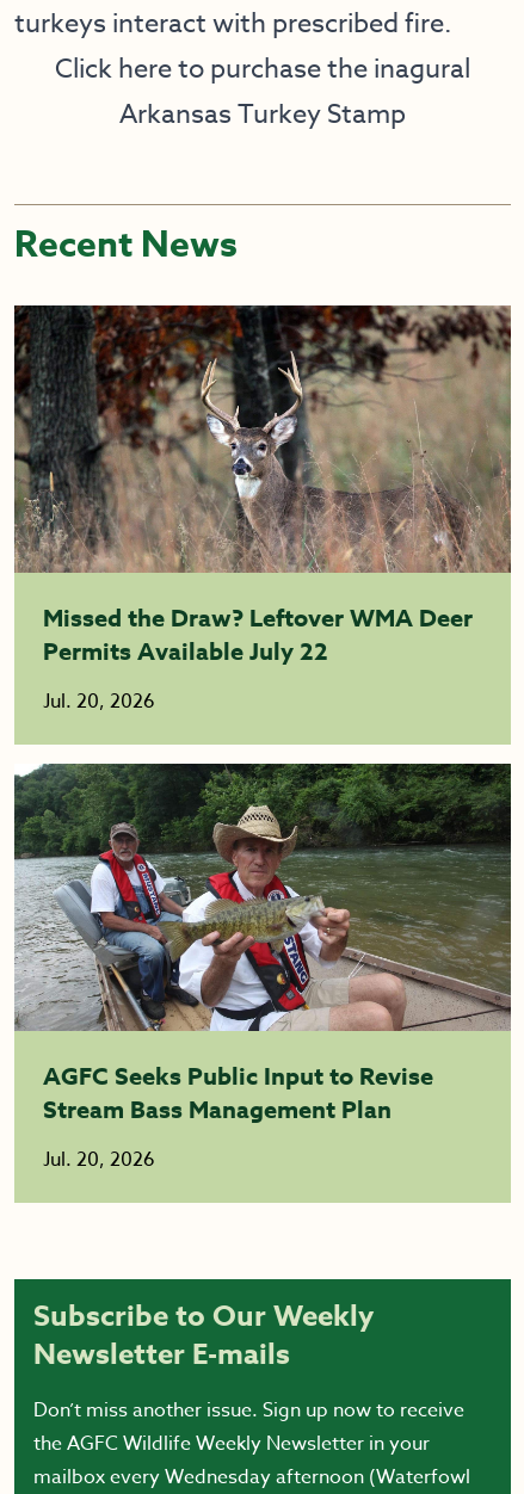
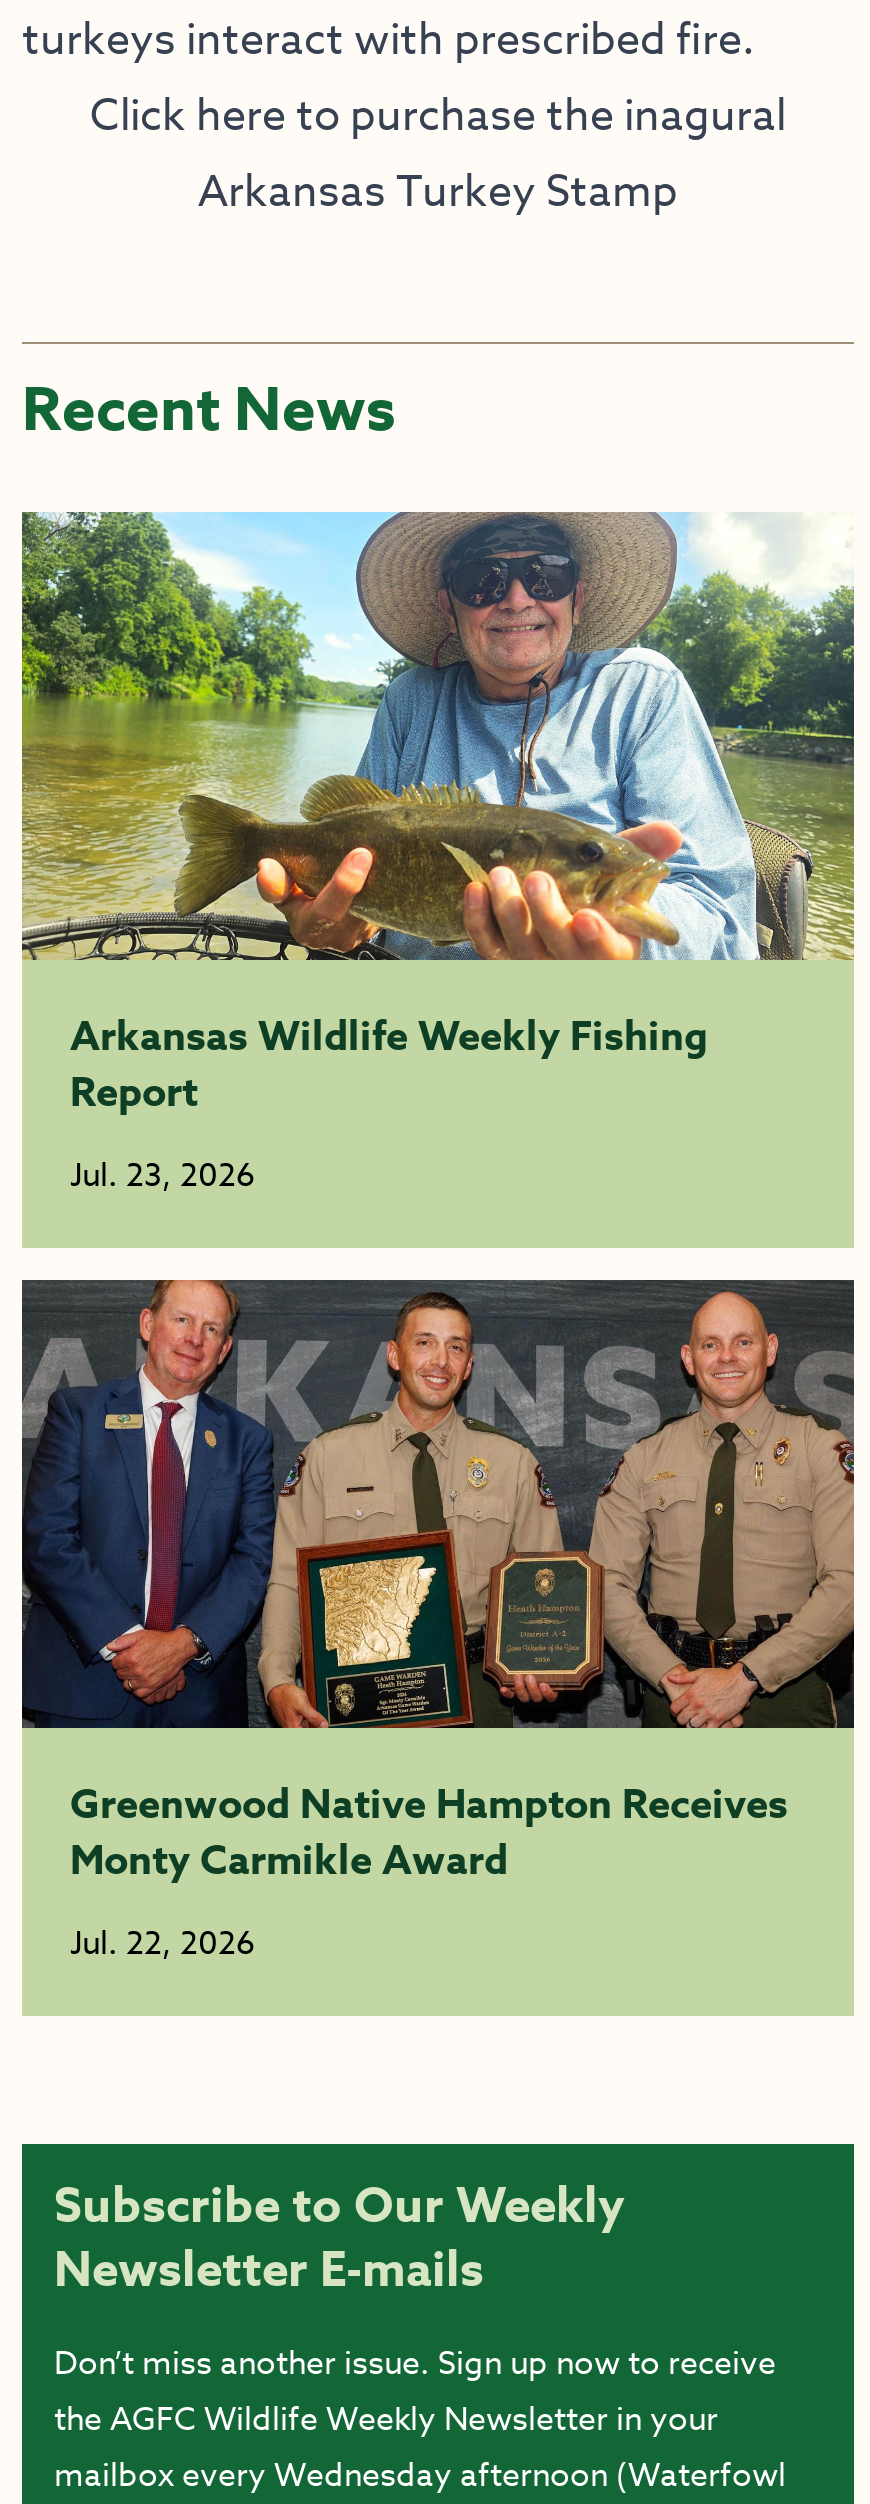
[13,304,512,667] [image] | Missed the Draw? Leftover WMA Deer | Permits Available July 22 -> [20,510,856,1118] [image] | Arkansas Wildlife Weekly Fishing | Report
[43,687,155,716] Jul. 20, 2026 -> [70,1152,256,1200] Jul. 23, 2026
[13,763,512,1125] [image] | AGFC Seeks Public Input to Revise | Stream Bass Management Plan -> [20,1278,856,1886] [image] | Greenwood Native Hampton Receives | Monty Carmikle Award
[43,1146,155,1174] Jul. 20, 2026 -> [70,1920,256,1968] Jul. 22, 2026

